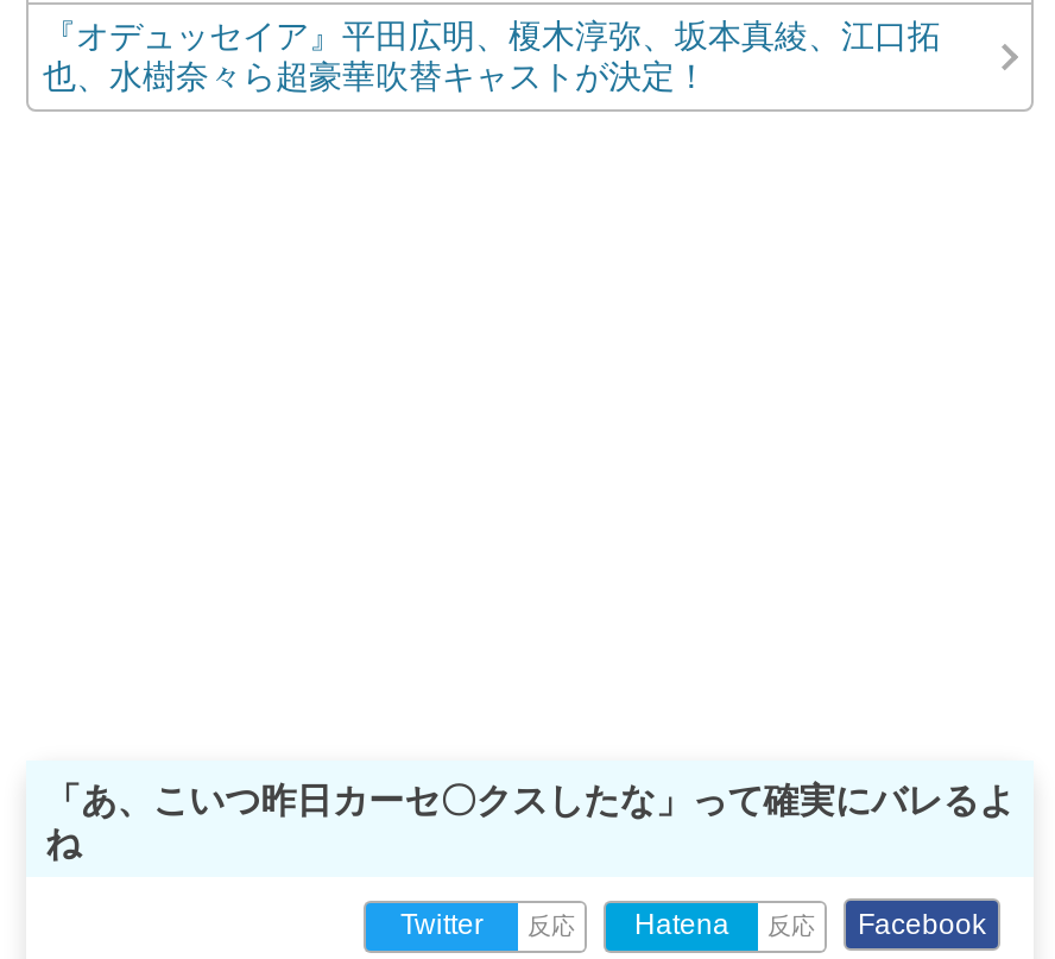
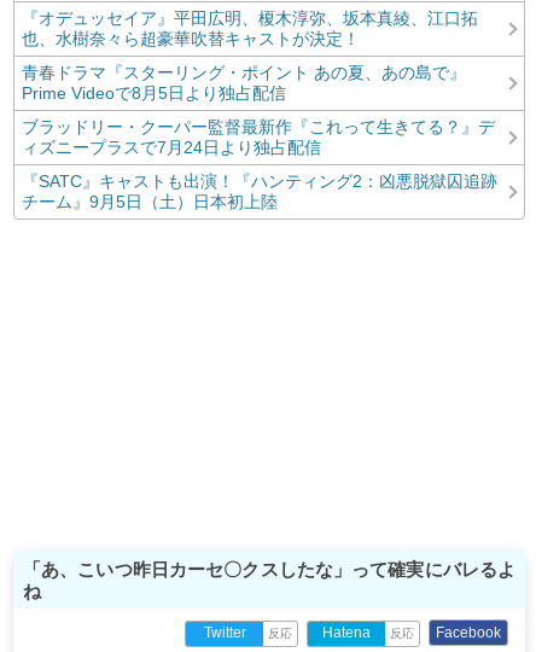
none -> [22,62,497,211] 青春ドラマ『スターリング・ポイント あの夏、あの島で』 | Prime Videoで8月5日より独占配信 | ブラッドリー・クーパー監督最新作『これって生きてる？』デ | ィズニープラスで7月24日より独占配信 | 『SATC』キャストも出演！『ハンティング2：凶悪脱獄囚追跡 | チーム』9月5日（土）日本初上陸

